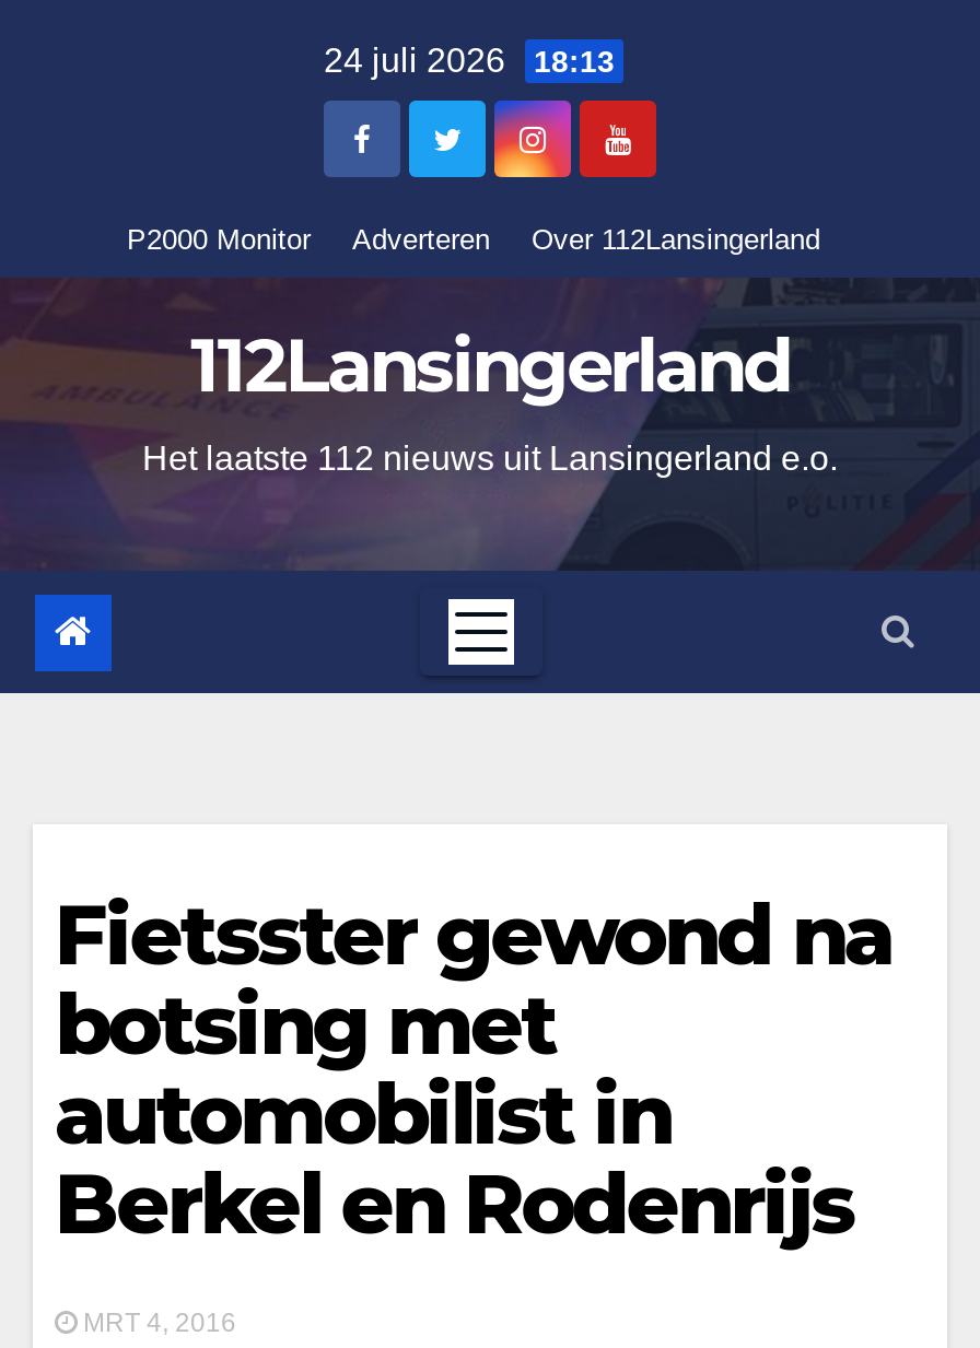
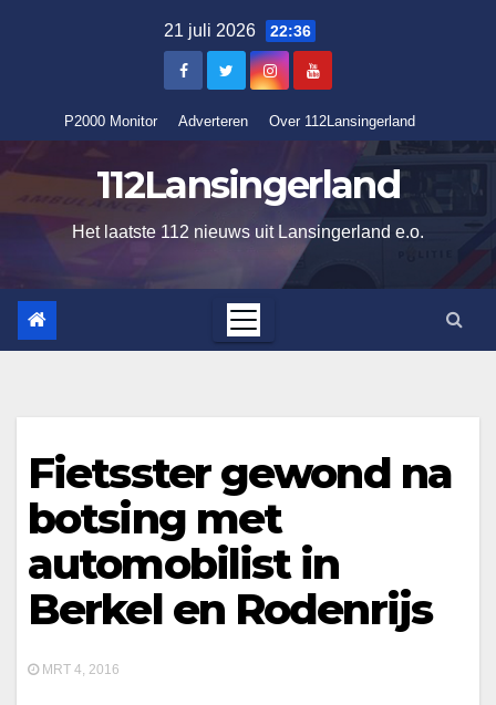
[324,42,615,79] 24 juli 2026 18:13 -> [164,21,311,40] 21 juli 2026 22:36

